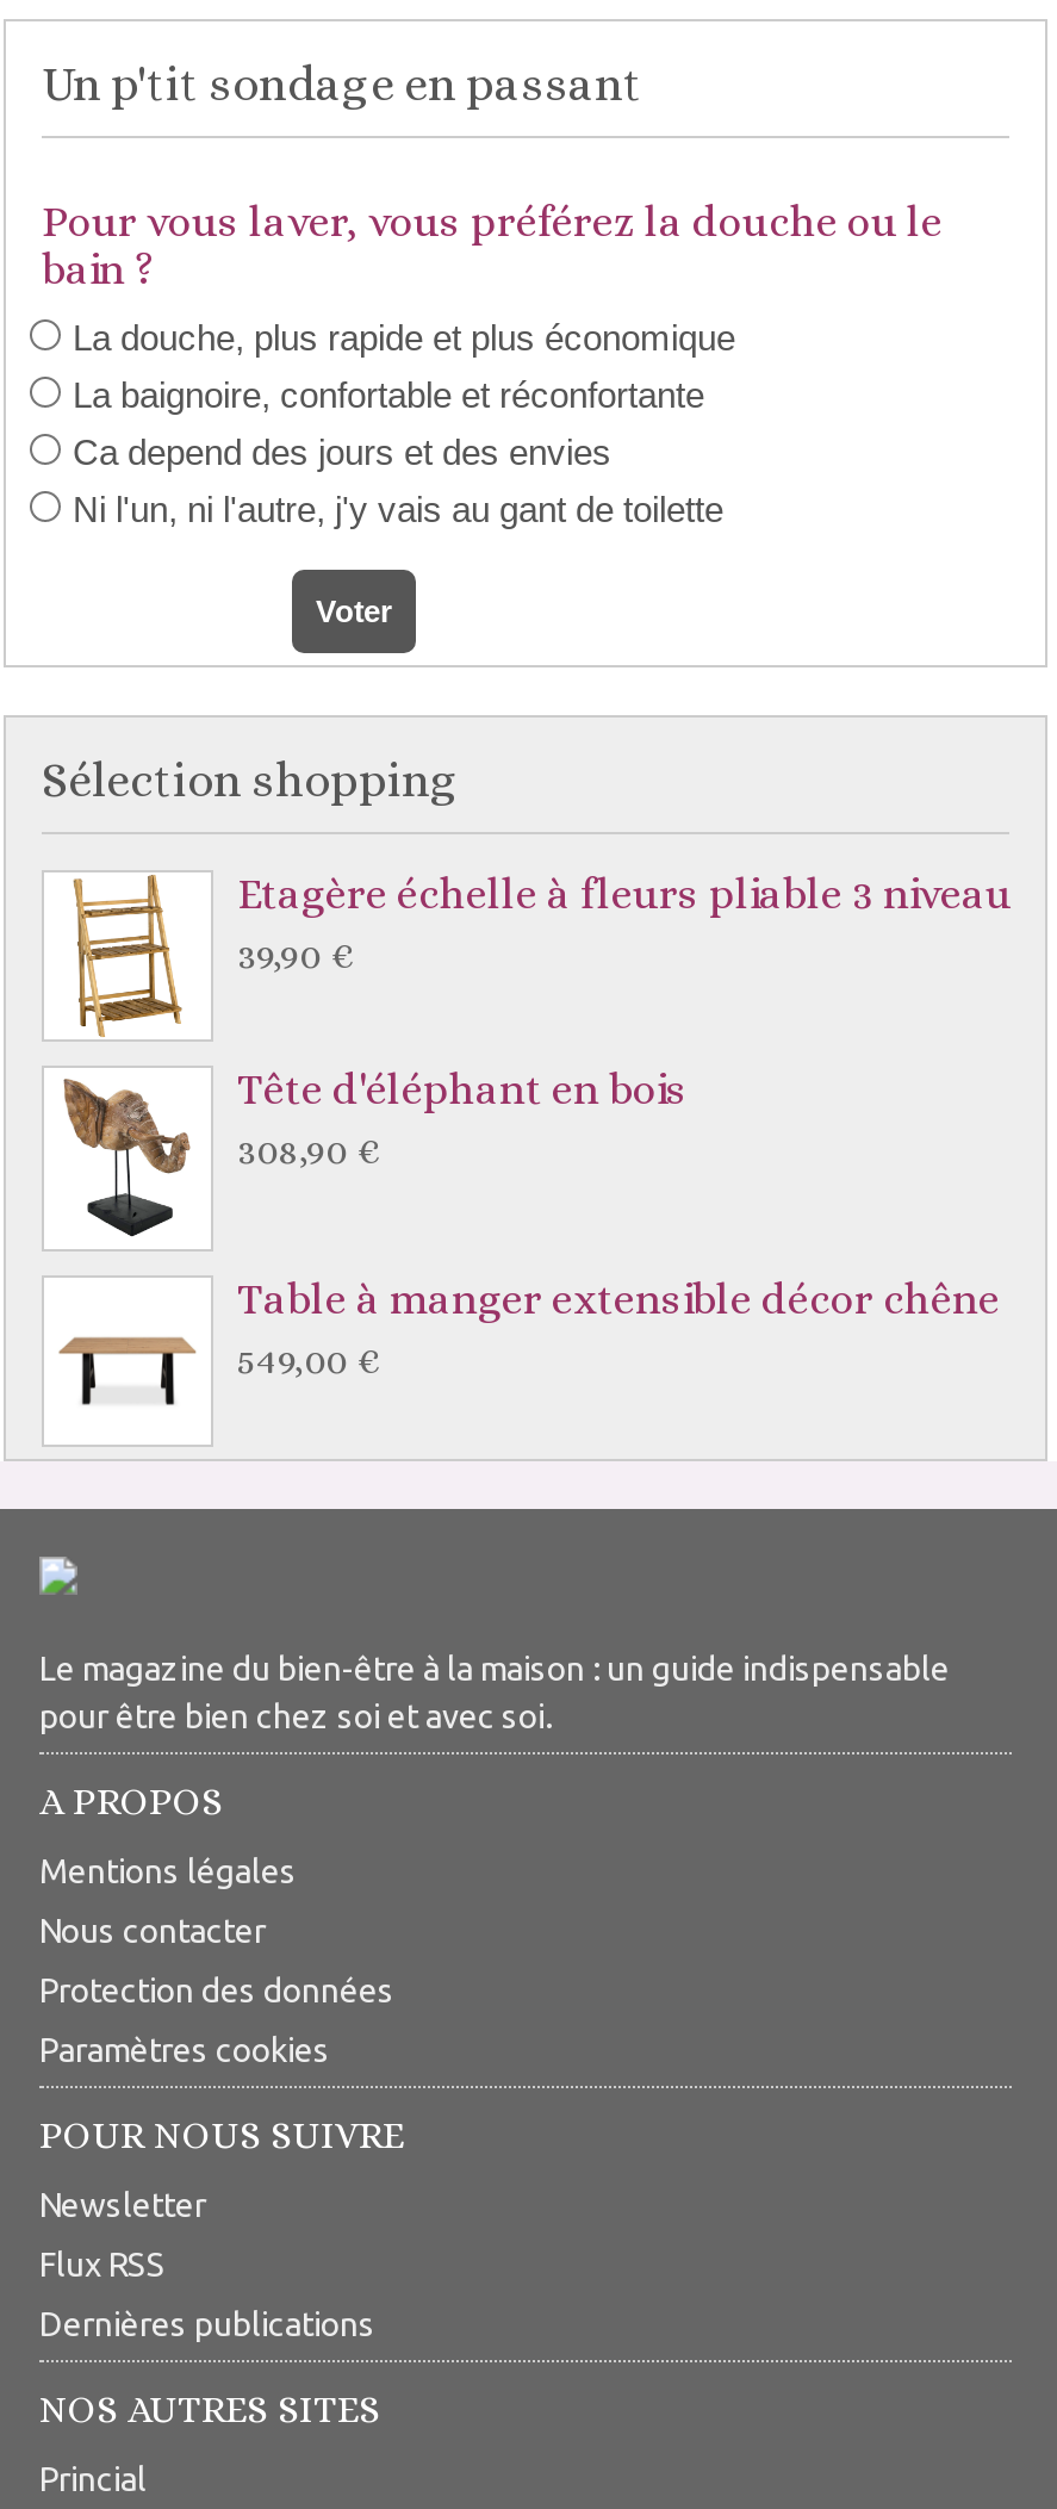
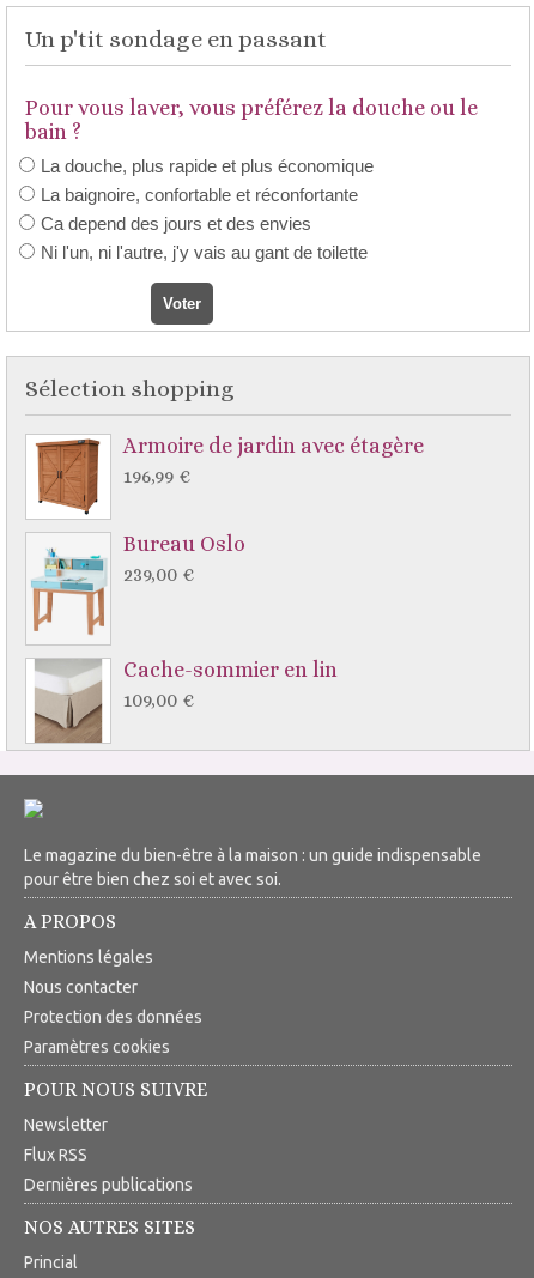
[68,870,1012,1039] [image] | Etagère échelle à fleurs pliable 3 niveau | 39,90 € -> [35,434,424,517] [image] | Armoire de jardin avec étagère | 196,99 €
[56,1066,688,1240] [image] | Tête d'éléphant en bois | 308,90 € -> [30,532,245,636] [image] | Bureau Oslo | 239,00 €
[61,1276,1000,1445] [image] | Table à manger extensible décor chêne | 549,00 € -> [34,658,338,744] [image] | Cache-sommier en lin | 109,00 €

